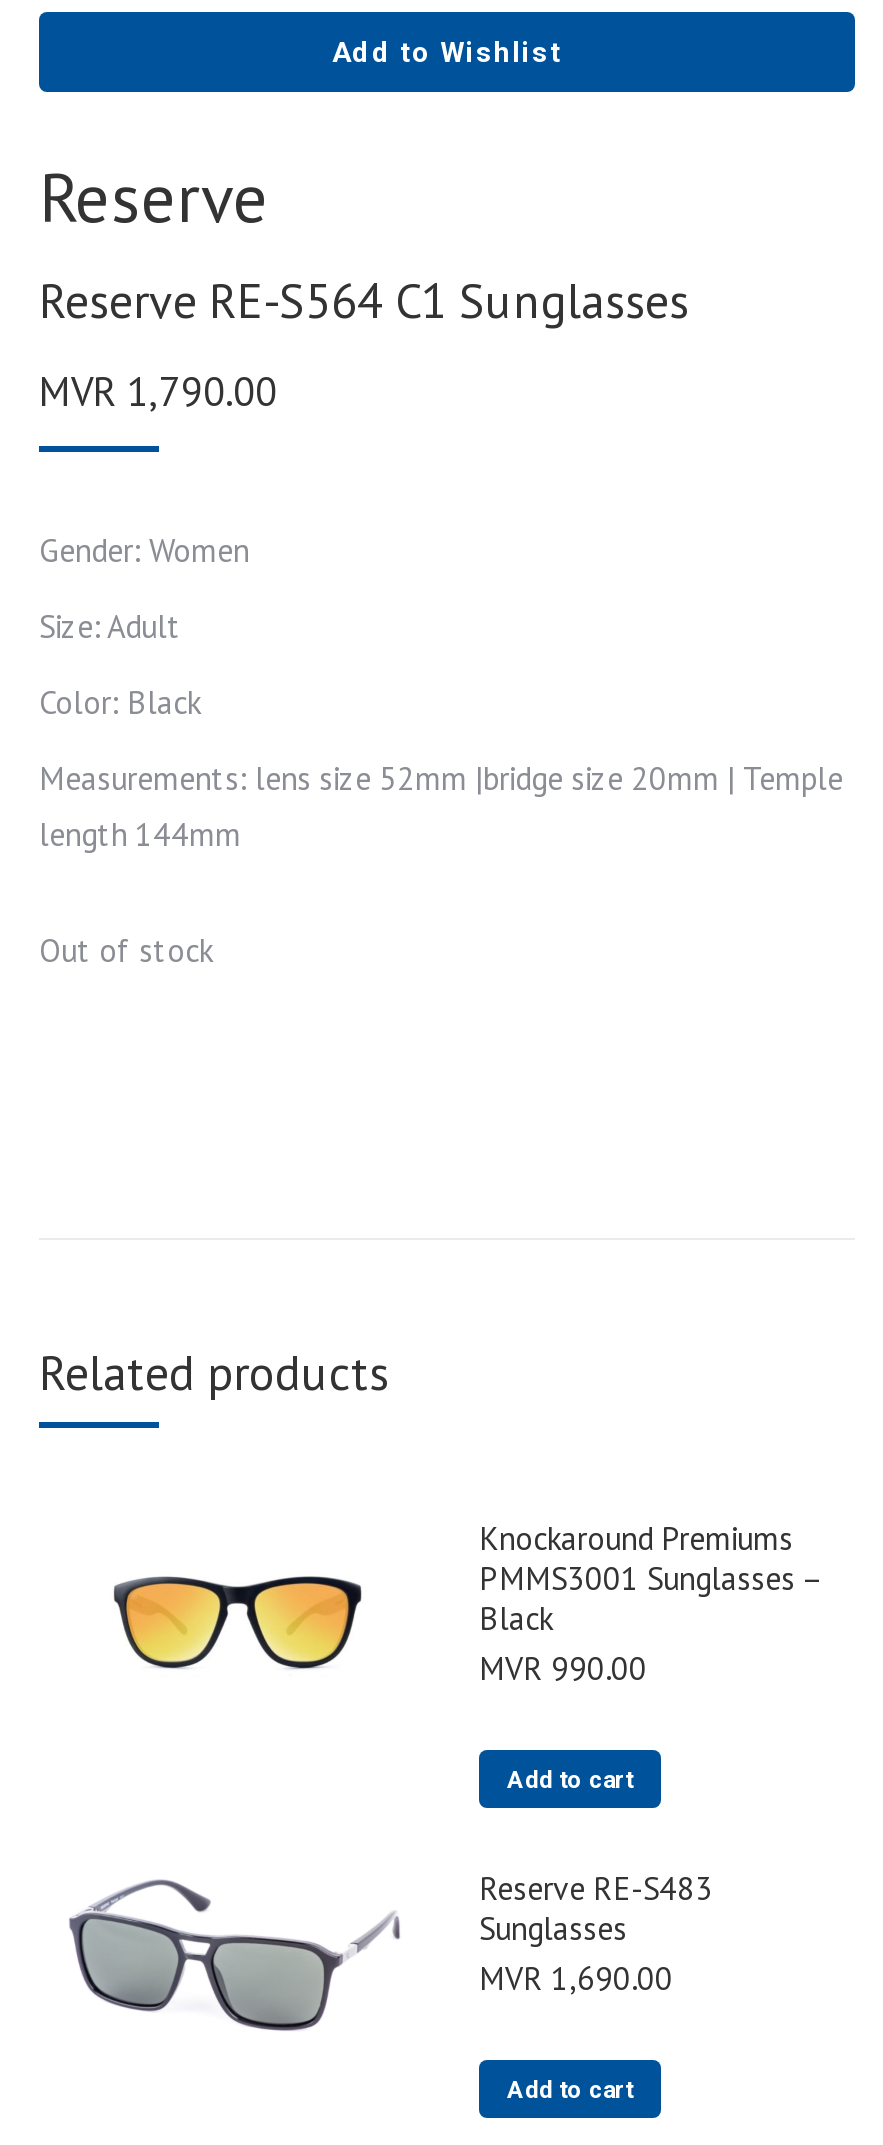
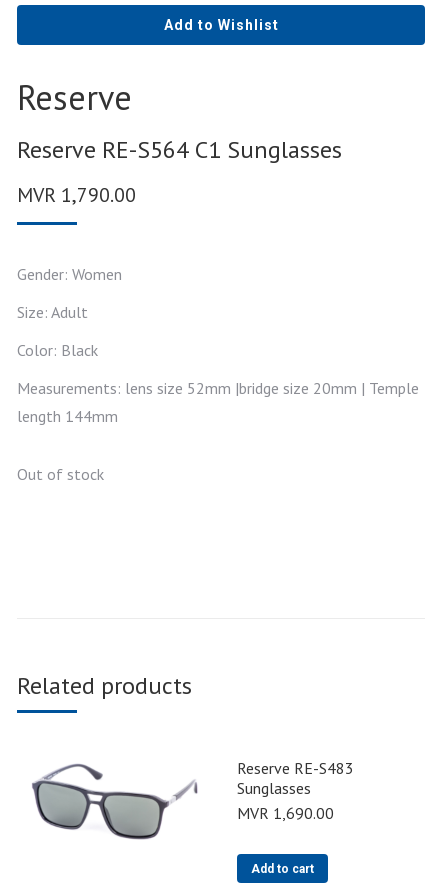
[479,1518,821,1794] Knockaround Premiums | PMMS3001 Sunglasses – | Black | MVR 990.00 | Add to cart -> none
[111,1574,361,1670] [image] -> none

